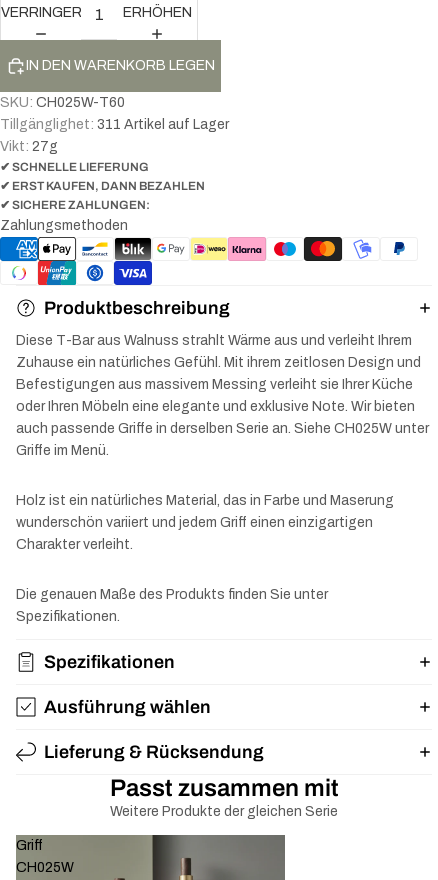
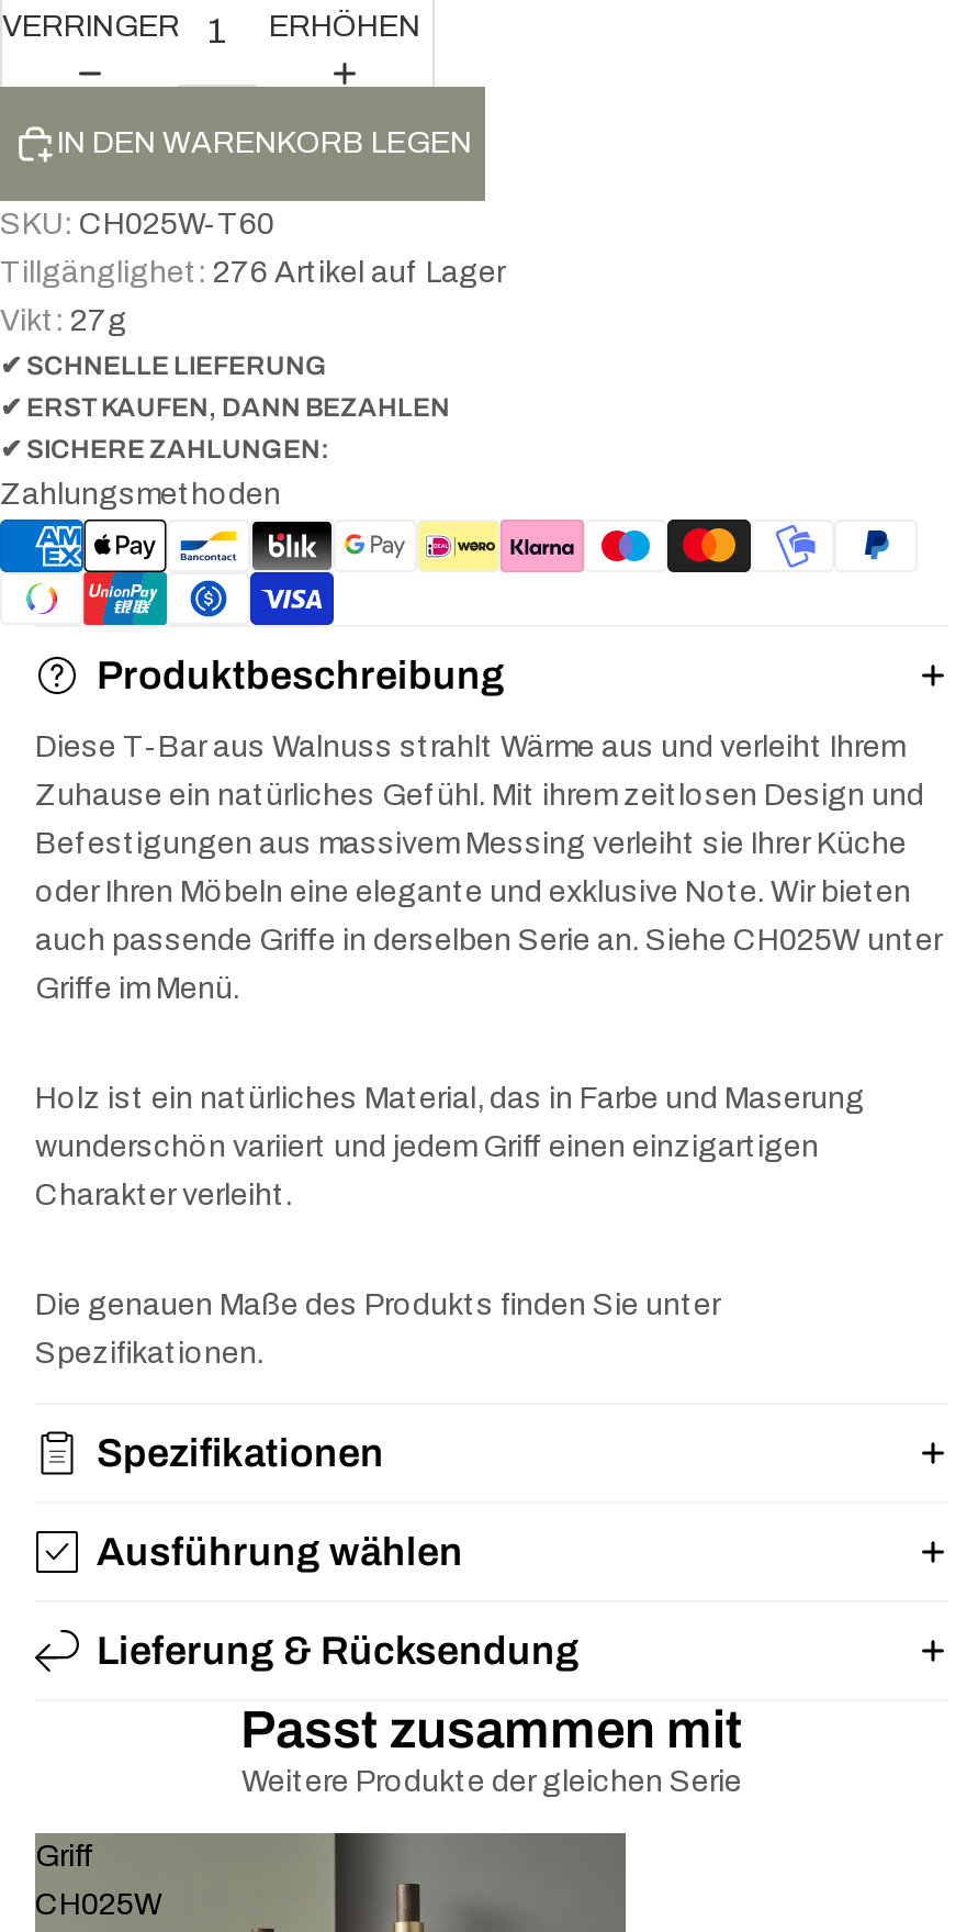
[0,117,229,132] Tillgänglighet: 311 Artikel auf Lager -> [0,256,505,289] Tillgänglighet: 276 Artikel auf Lager

